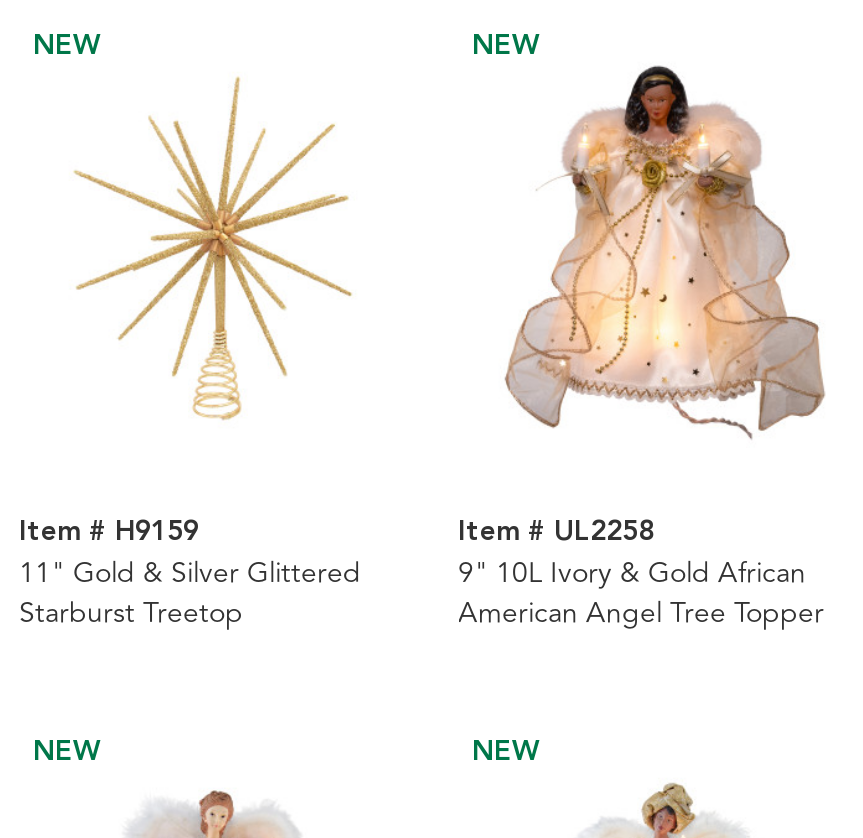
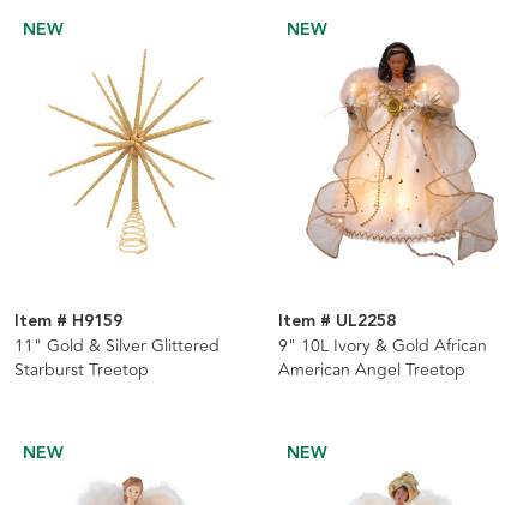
[458,592,824,634] American Angel Tree Topper -> [278,357,465,383] American Angel Treetop

